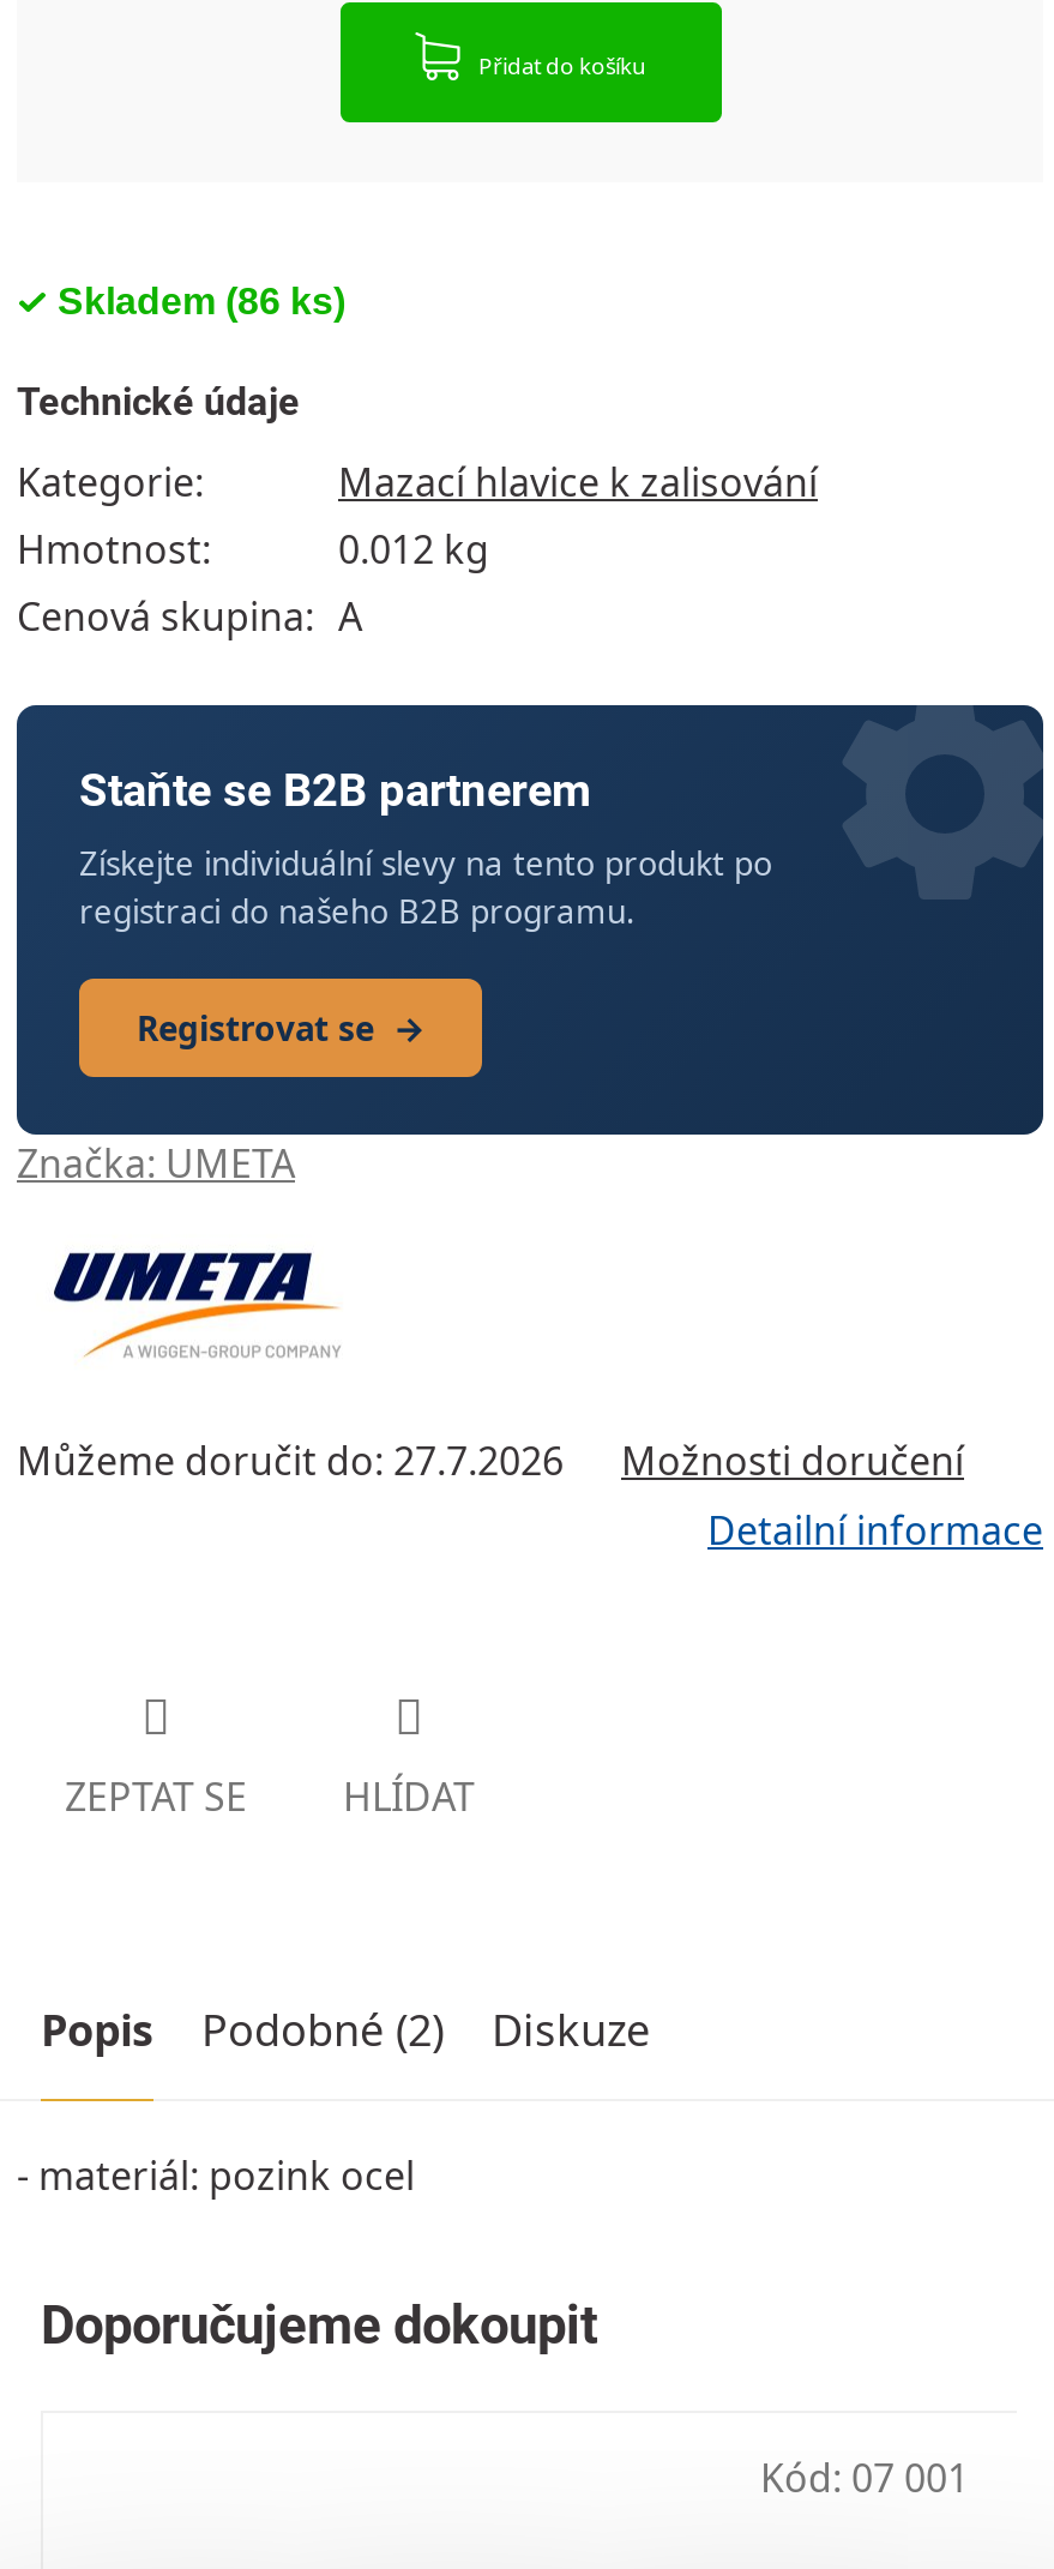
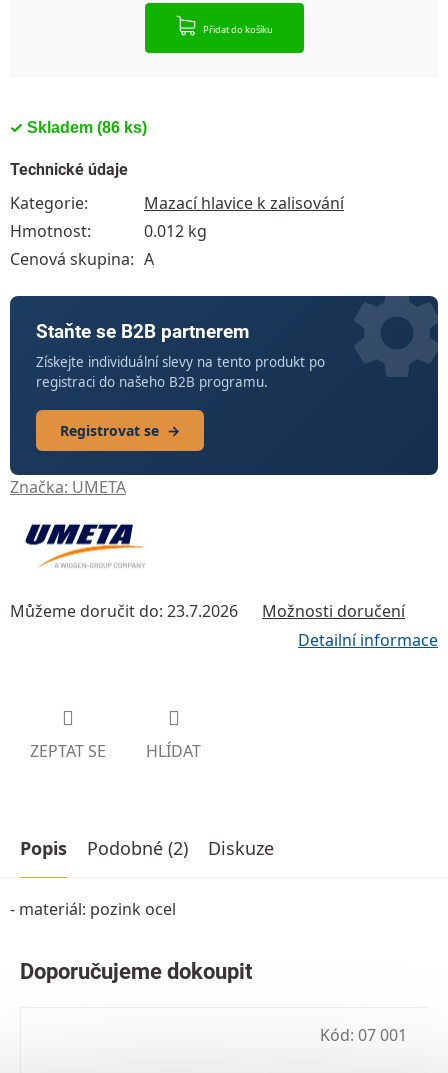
[17,1436,564,1488] Můžeme doručit do: 27.7.2026 -> [10,600,238,622] Můžeme doručit do: 23.7.2026

